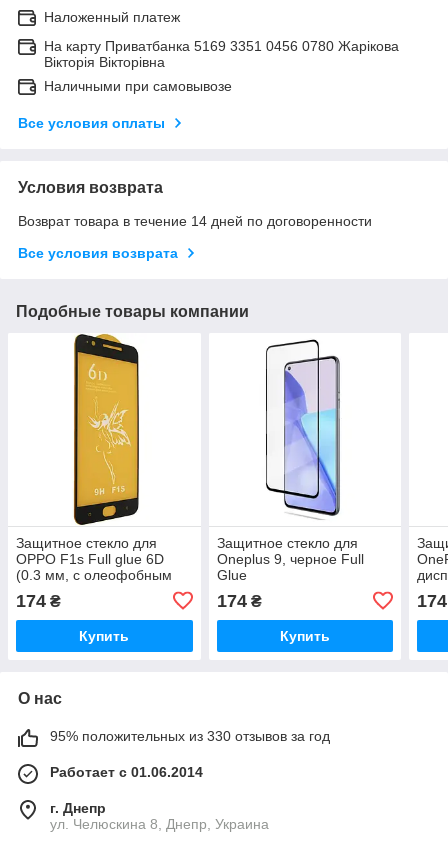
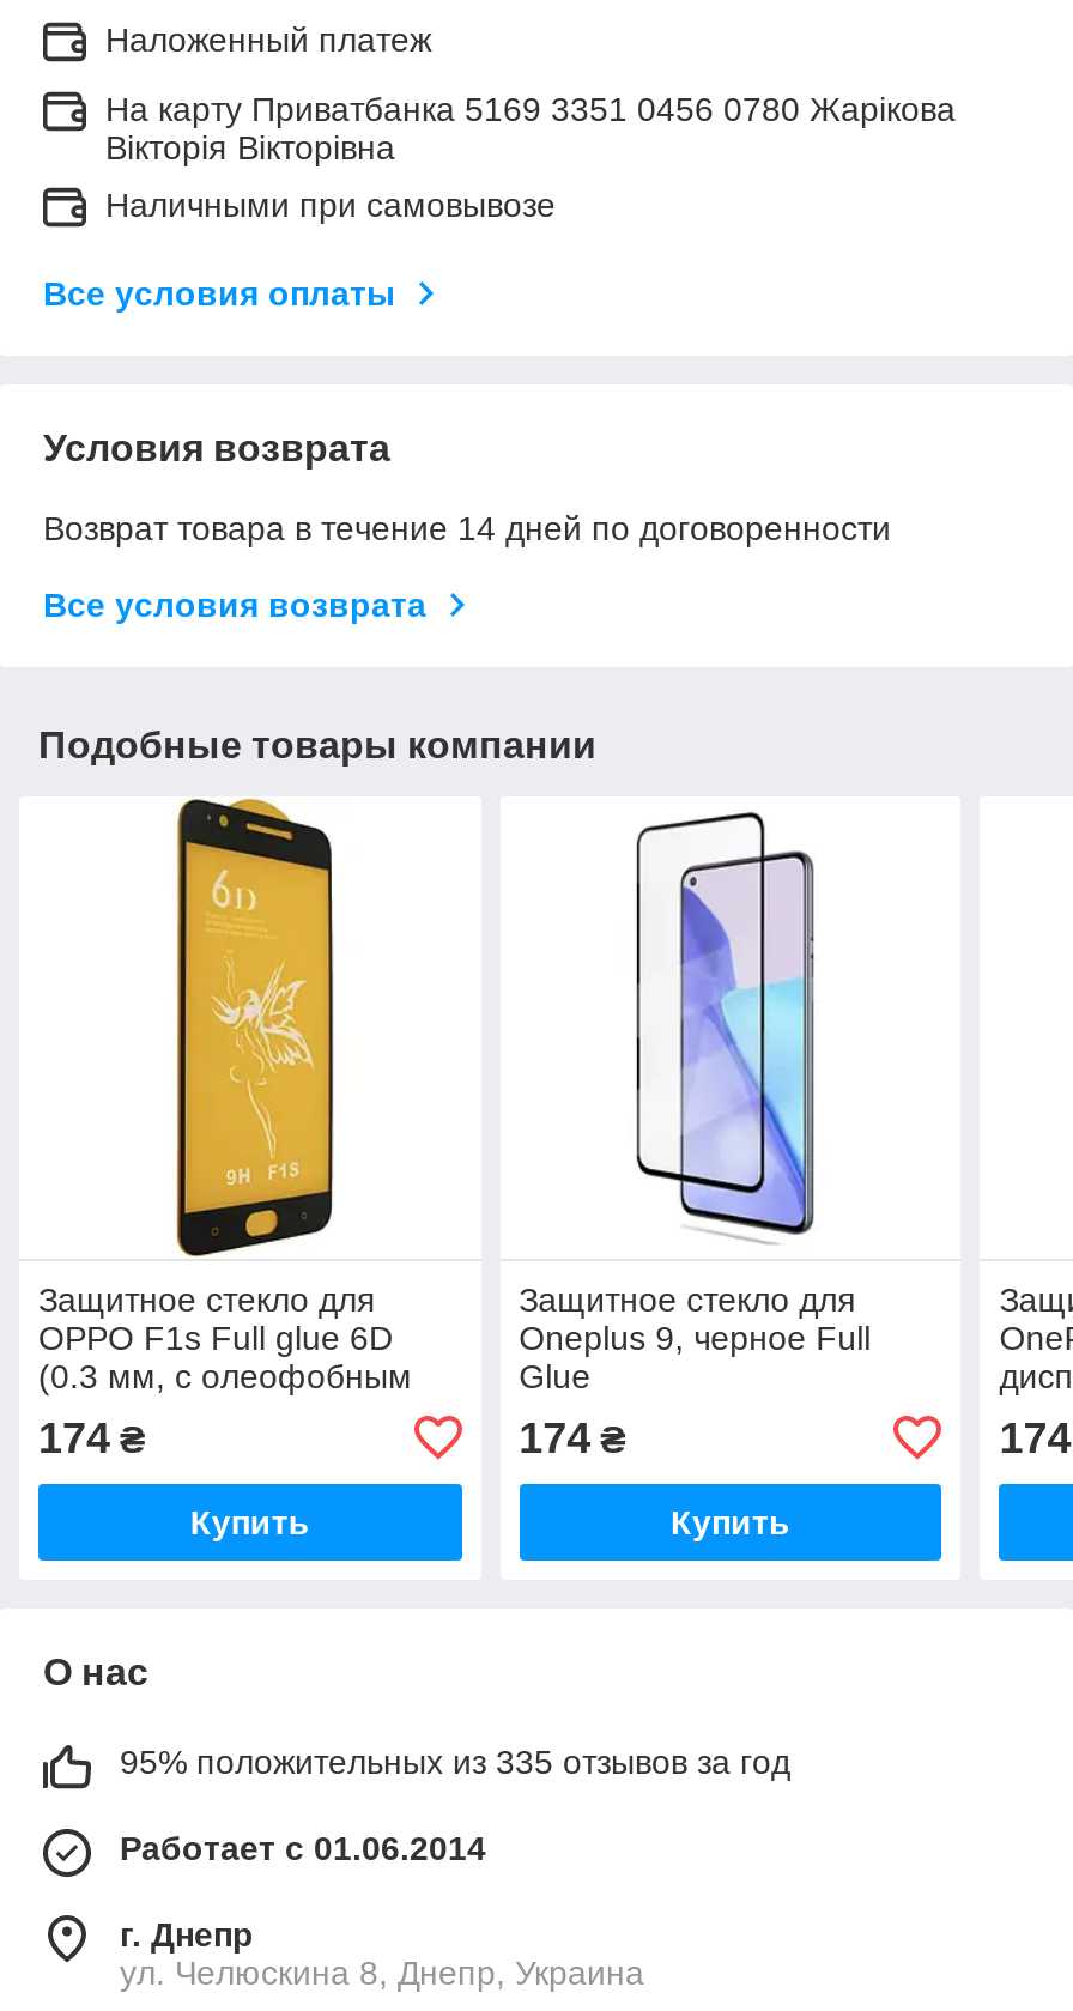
[50,728,330,744] 95% положительных из 330 отзывов за год -> [120,1742,790,1781] 95% положительных из 335 отзывов за год

